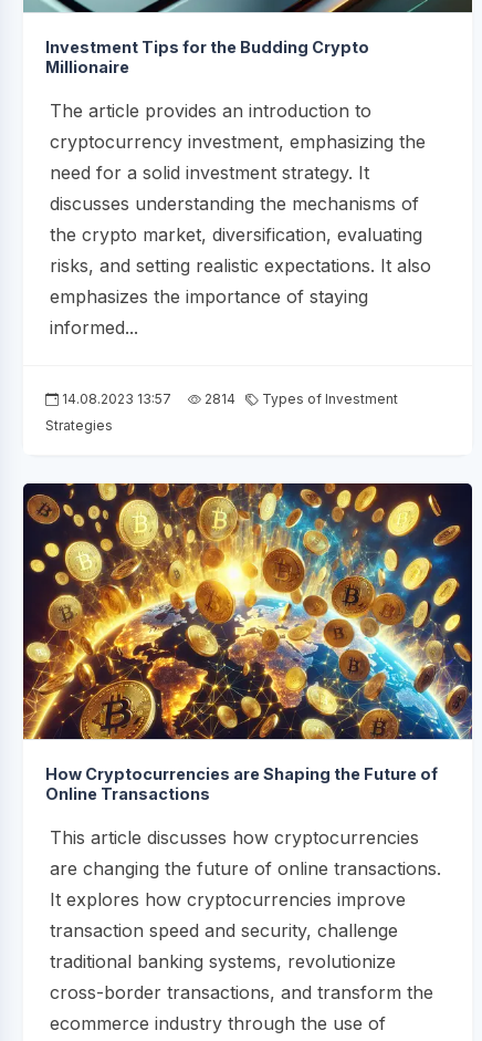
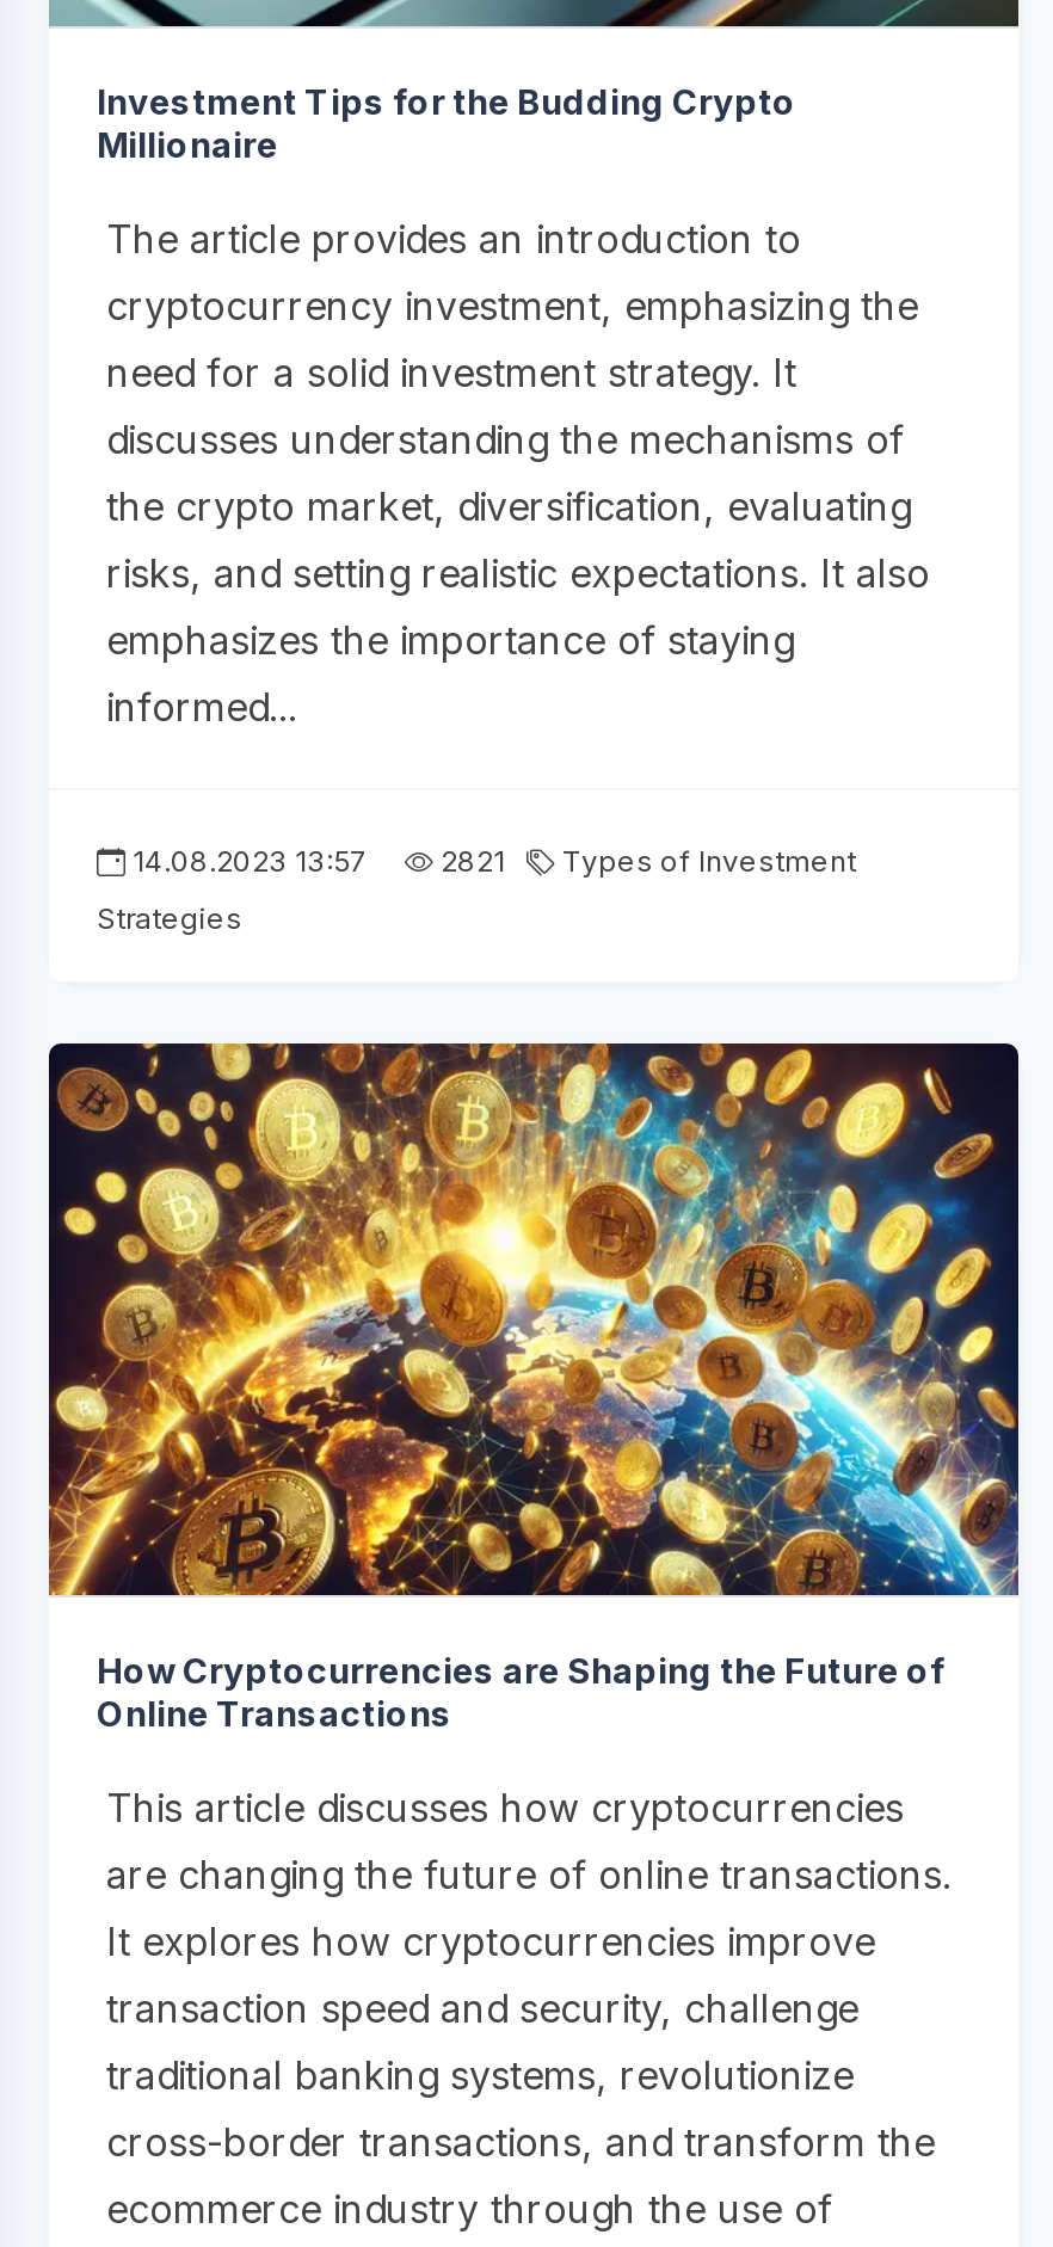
[59,391,398,407] 14.08.2023 13:57 2814 Types of Investment -> [125,843,856,879] 14.08.2023 13:57 2821 Types of Investment

